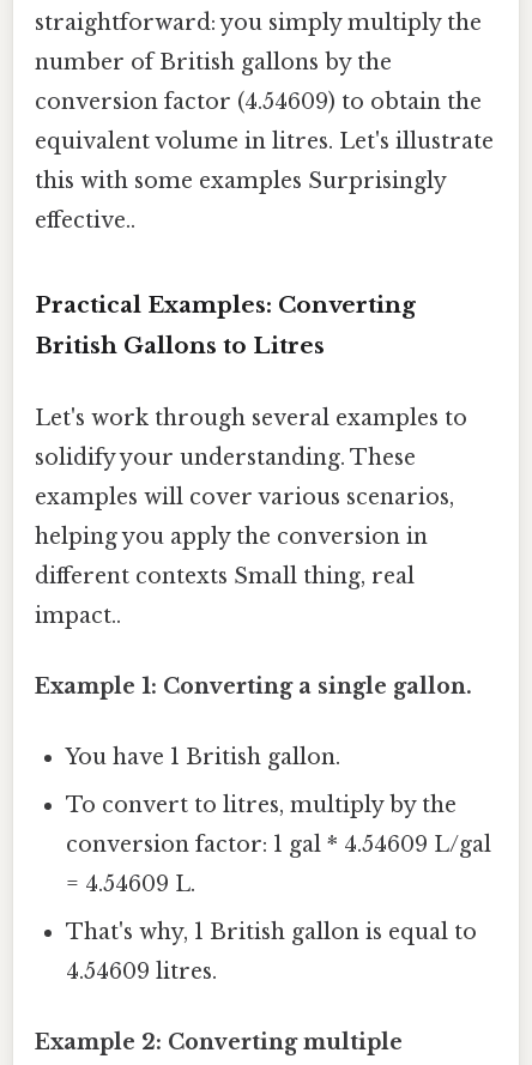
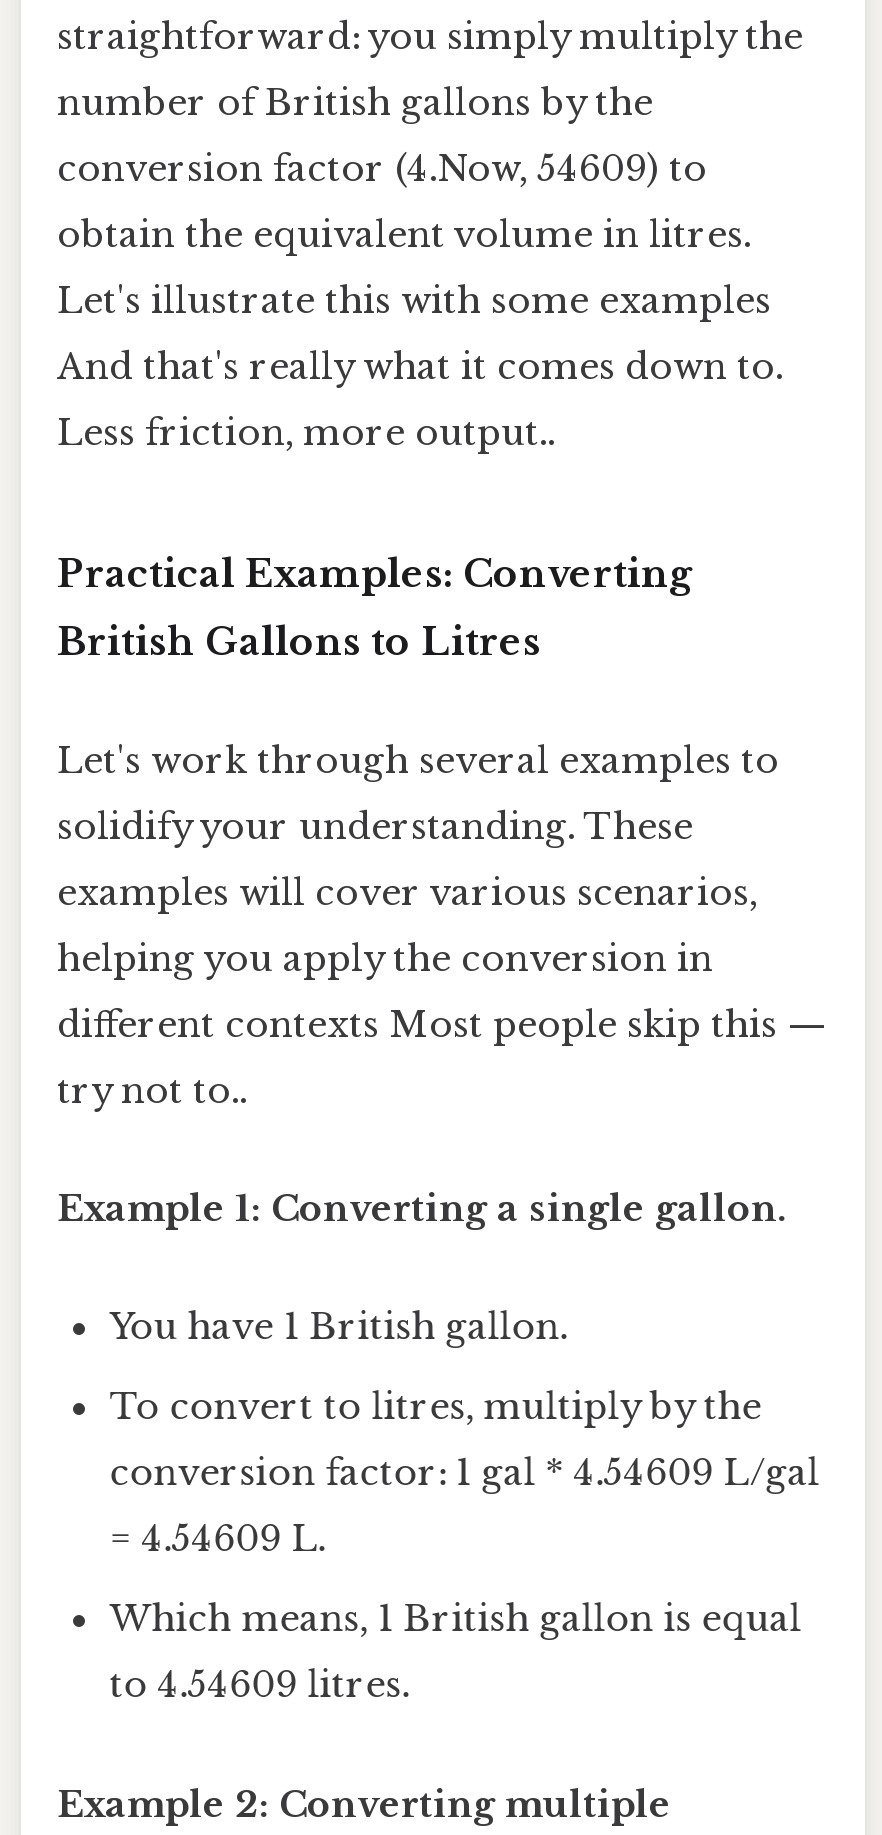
[35,89,494,234] conversion factor (4.54609) to obtain the | equivalent volume in litres. Let's illustrate | this with some examples Surprisingly | effective.. -> [57,146,783,454] conversion factor (4.Now, 54609) to | obtain the equivalent volume in litres. | Let's illustrate this with some examples | And that's really what it comes down to. | Less friction, more output..
[35,562,415,589] different contexts Small thing, real -> [57,1002,825,1046] different contexts Most people skip this —
[35,602,121,628] impact.. -> [57,1068,247,1112] try not to..
[66,919,477,945] That's why, 1 British gallon is equal to -> [109,1597,801,1641] Which means, 1 British gallon is equal
[66,958,217,985] 4.54609 litres. -> [109,1663,409,1707] to 4.54609 litres.

